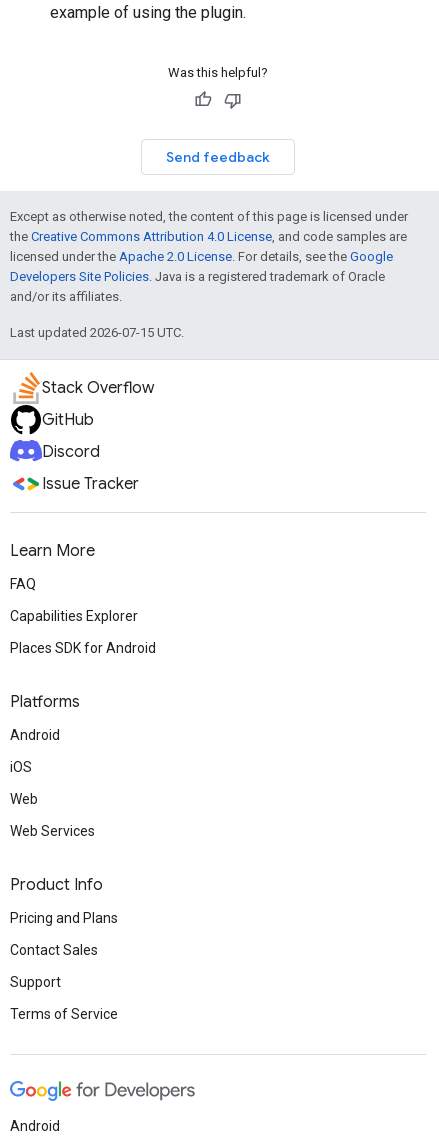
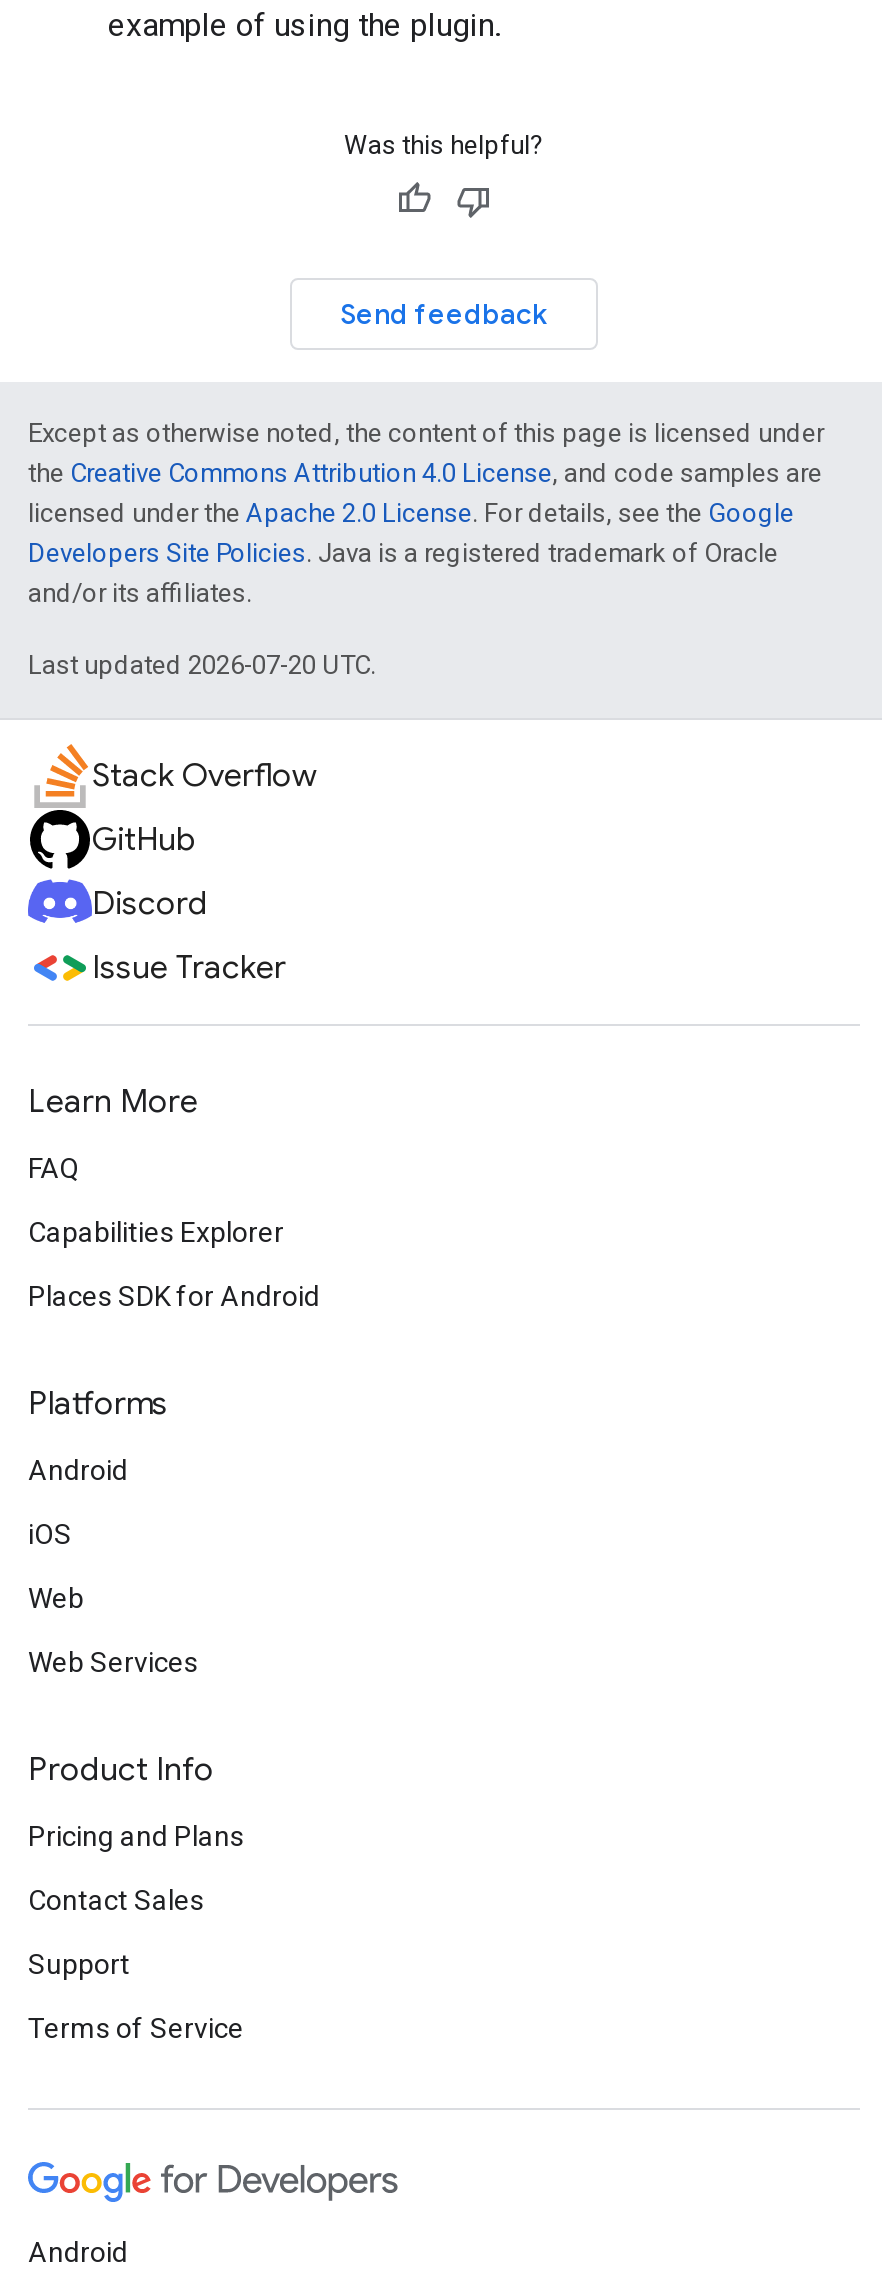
[10,325,184,340] Last updated 2026-07-15 UTC. -> [28,650,376,680] Last updated 2026-07-20 UTC.

